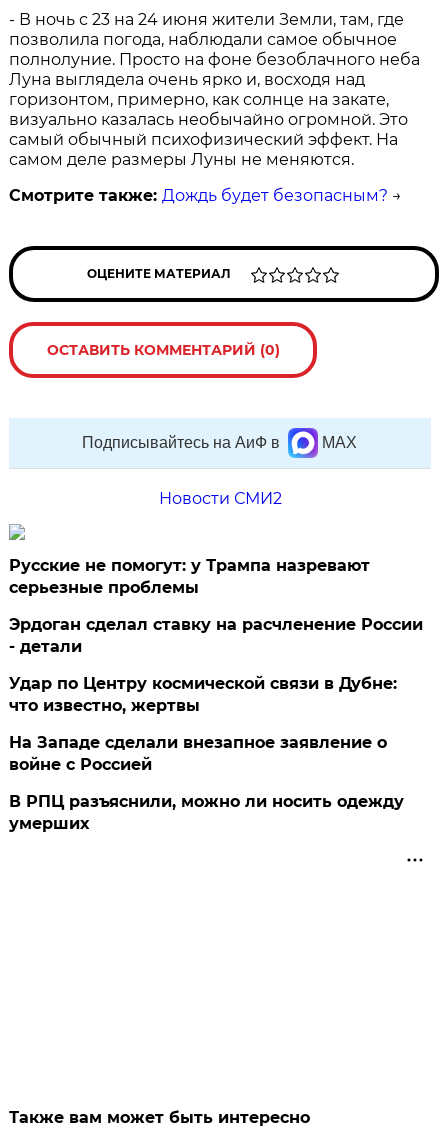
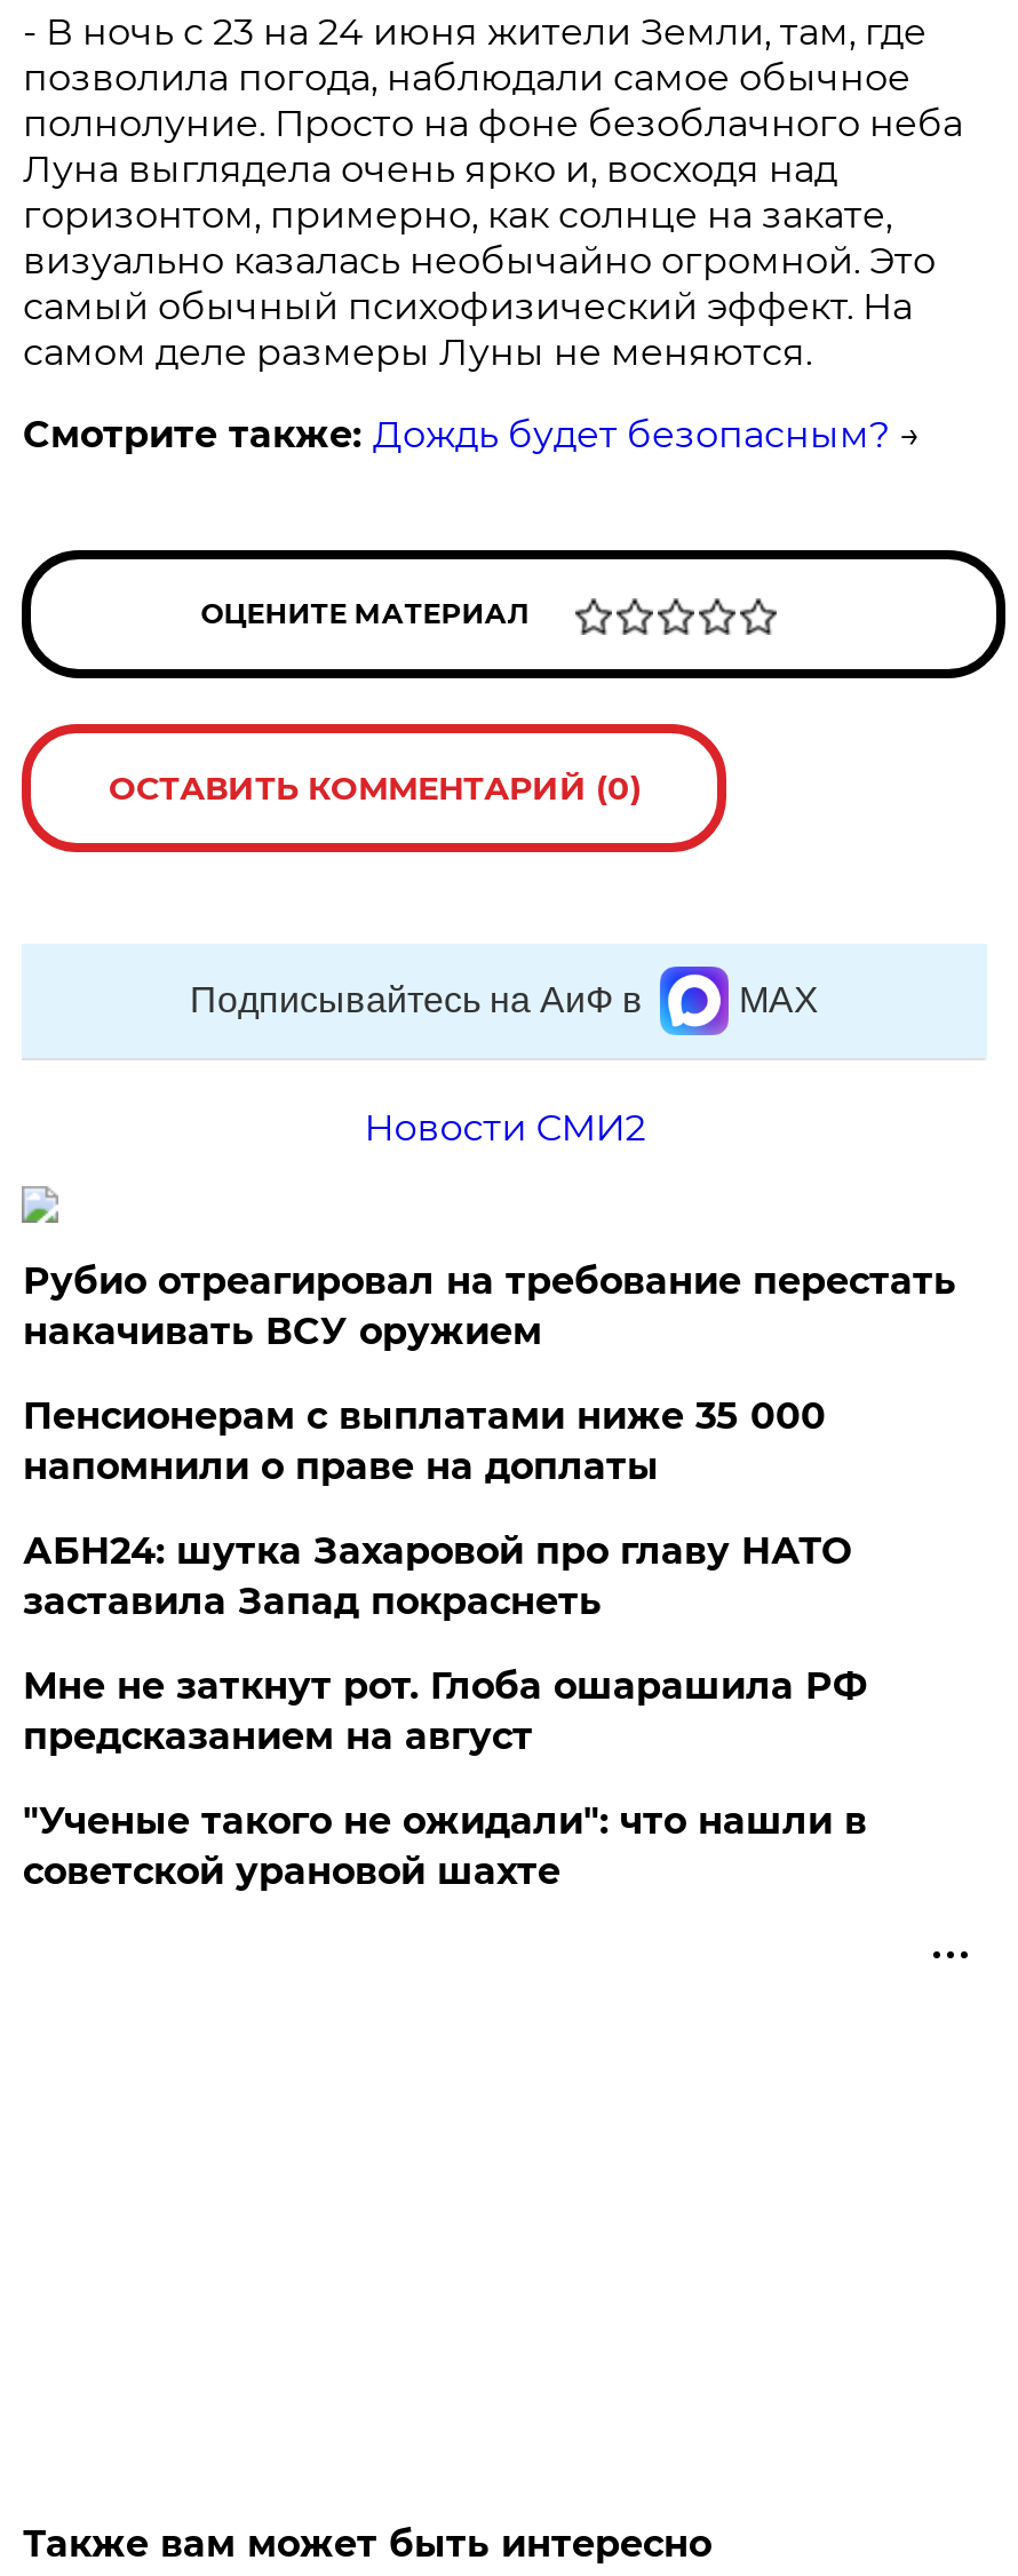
[9,556,370,597] Русские не помогут: у Трампа назревают | серьезные проблемы -> [23,1259,956,1353] Рубио отреагировал на требование перестать | накачивать ВСУ оружием
[9,615,423,656] Эрдоган сделал ставку на расчленение России | - детали -> [23,1394,826,1488] Пенсионерам с выплатами ниже 35 000 | напомнили о праве на доплаты
[9,674,397,715] Удар по Центру космической связи в Дубне: | что известно, жертвы -> [23,1529,851,1623] АБН24: шутка Захаровой про главу НАТО | заставила Запад покраснеть
[9,733,387,774] На Западе сделали внезапное заявление о | войне с Россией -> [23,1664,867,1758] Мне не заткнут рот. Глоба ошарашила РФ | предсказанием на август
[9,792,404,833] В РПЦ разъяснили, можно ли носить одежду | умерших -> [23,1799,867,1893] "Ученые такого не ожидали": что нашли в | советской урановой шахте

